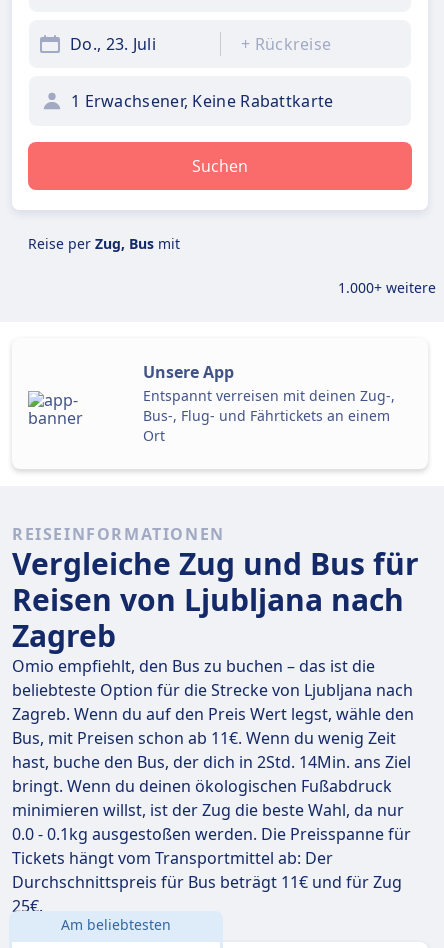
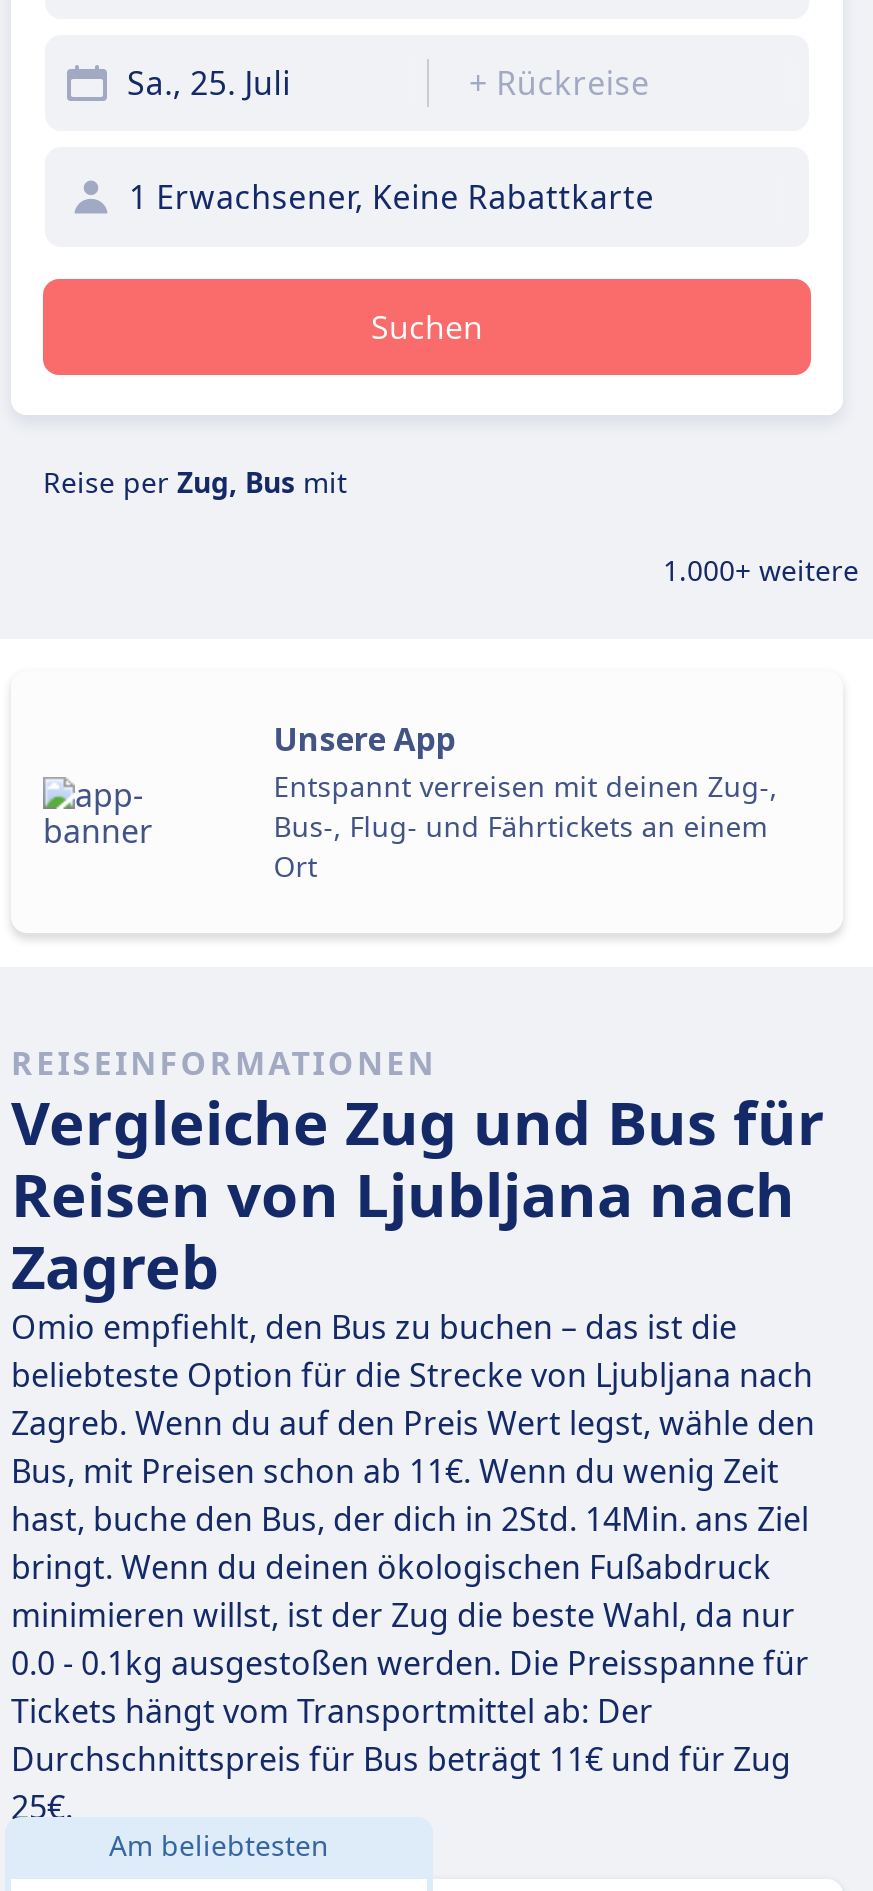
[70,33,156,55] Do., 23. Juli -> [127,61,291,105] Sa., 25. Juli

